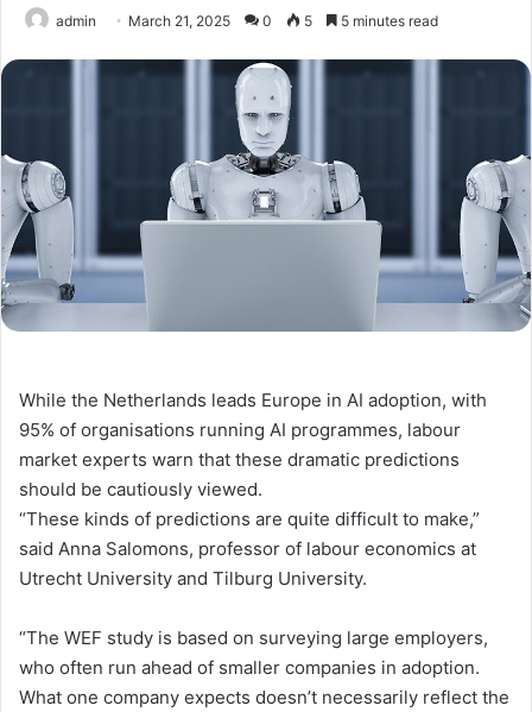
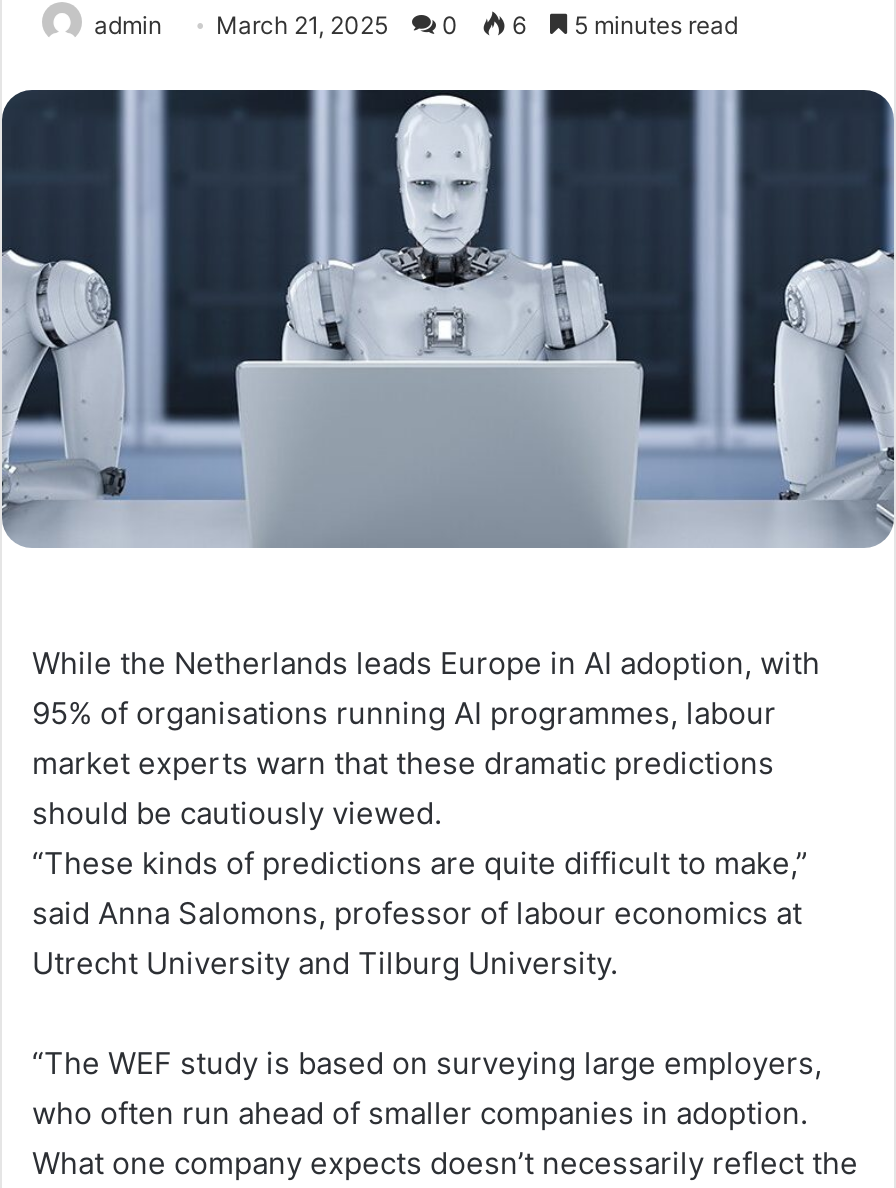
[56,12,438,30] admin March 21, 2025 0 5 5 minutes read -> [94,10,738,40] admin March 21, 2025 0 6 5 minutes read

